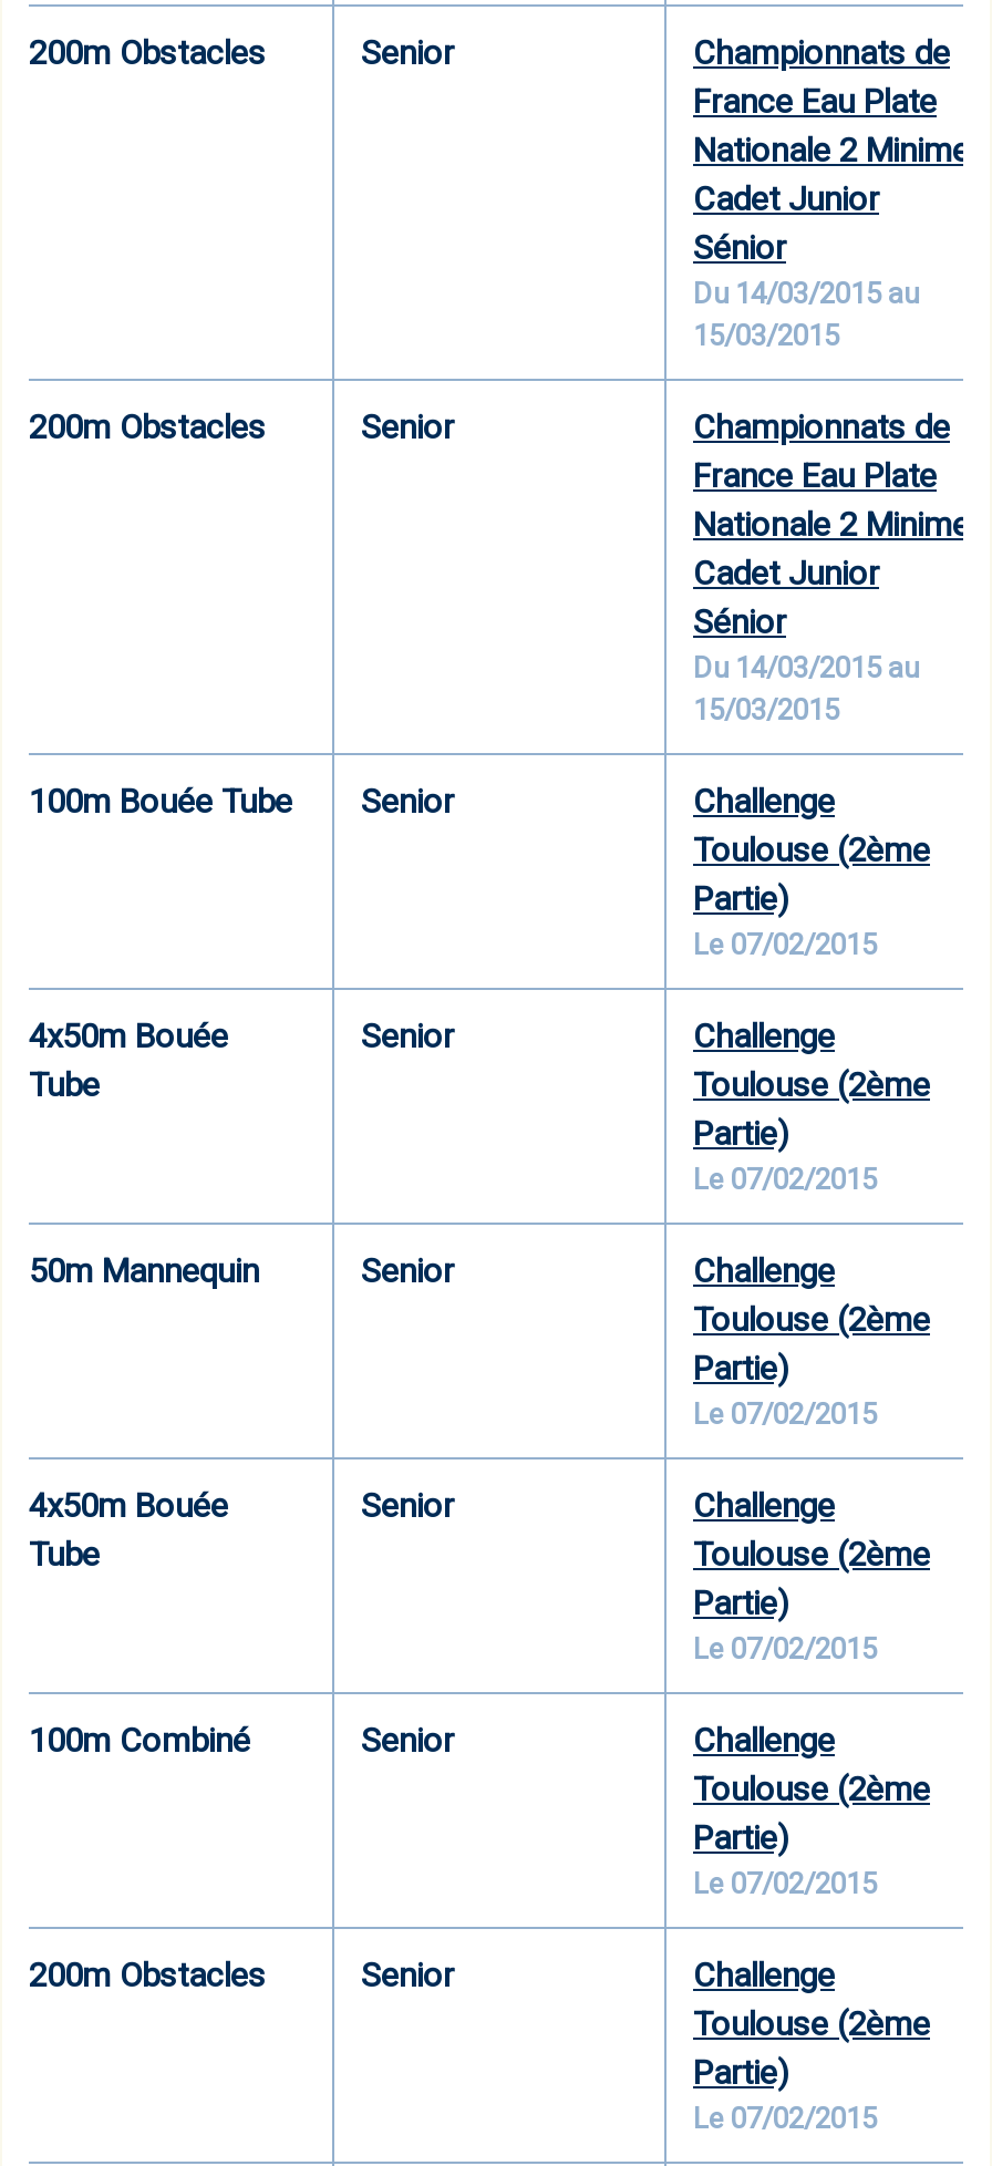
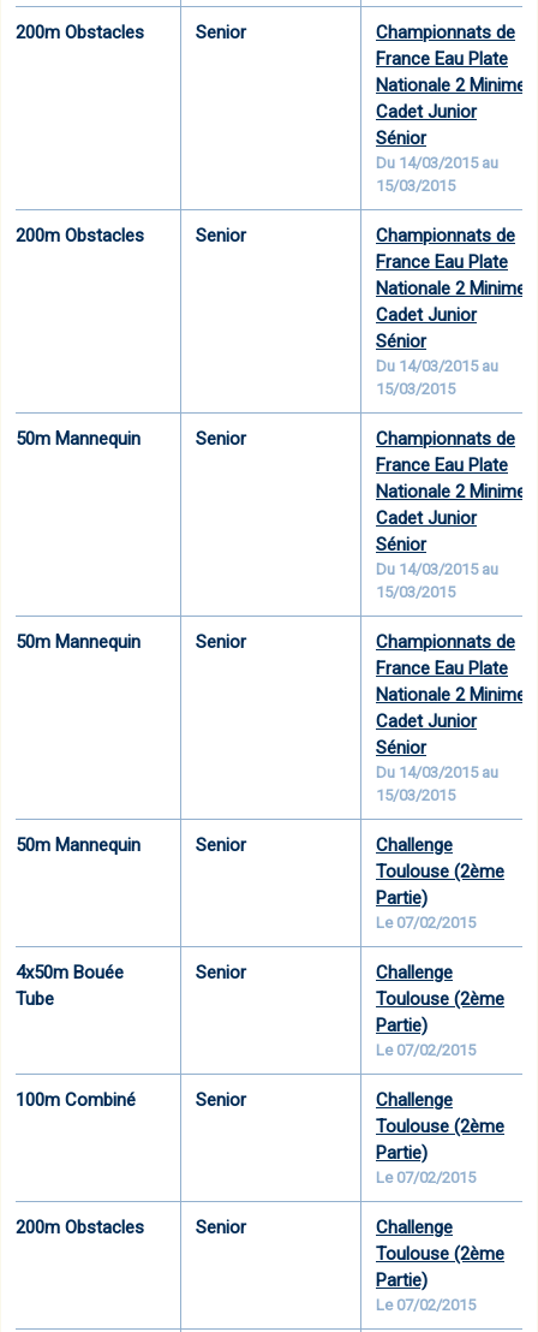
[29,782,292,822] 100m Bouée Tube -> [16,428,141,450] 50m Mannequin
[693,782,930,961] Challenge | Toulouse (2ème | Partie) | Le 07/02/2015 -> [376,428,526,601] Championnats de | France Eau Plate | Nationale 2 Minime | Cadet Junior | Sénior | Du 14/03/2015 au | 15/03/2015
[29,1017,228,1105] 4x50m Bouée | Tube -> [16,631,141,653] 50m Mannequin
[693,1017,930,1196] Challenge | Toulouse (2ème | Partie) | Le 07/02/2015 -> [376,631,526,804] Championnats de | France Eau Plate | Nationale 2 Minime | Cadet Junior | Sénior | Du 14/03/2015 au | 15/03/2015

